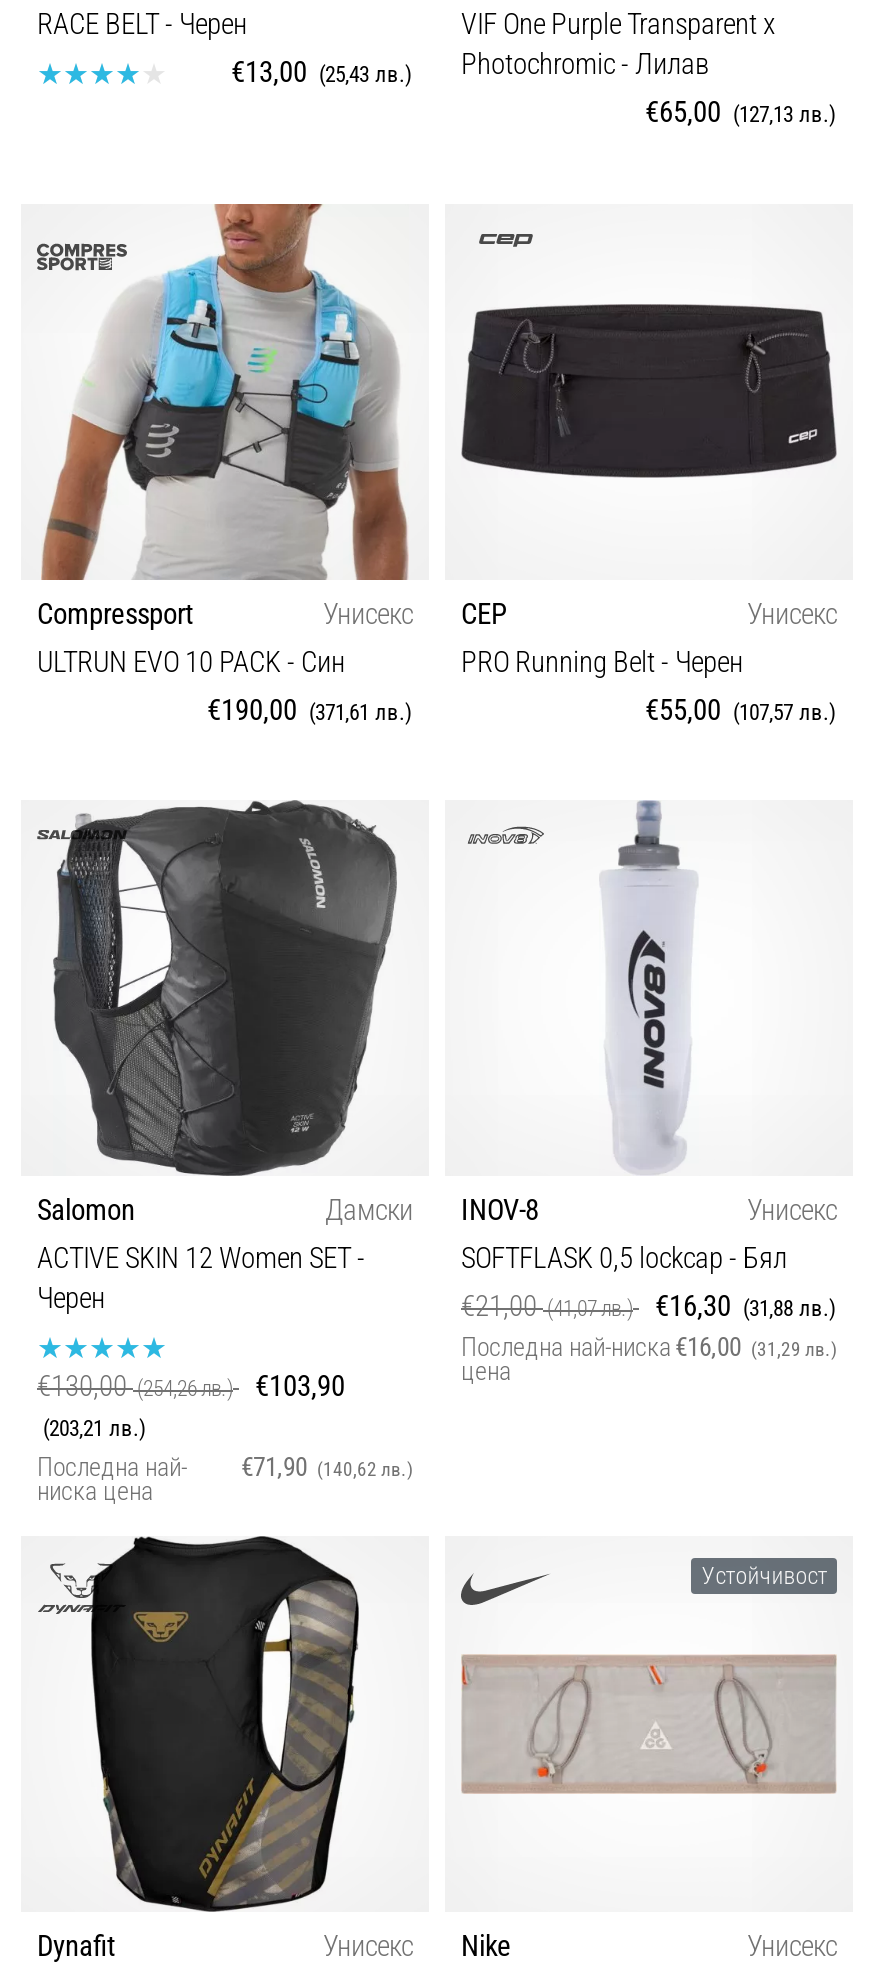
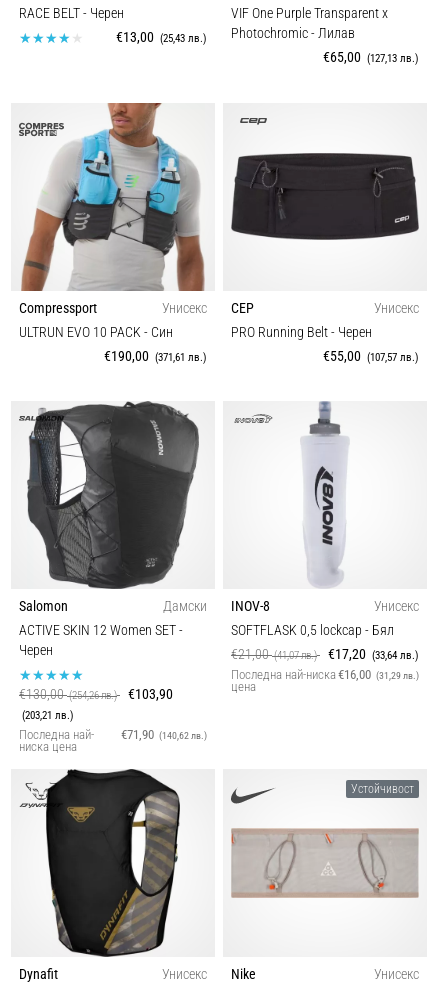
[655,1290,837,1324] €16,30 (31,88 лв.) -> [328,646,419,663] €17,20 (33,64 лв.)

